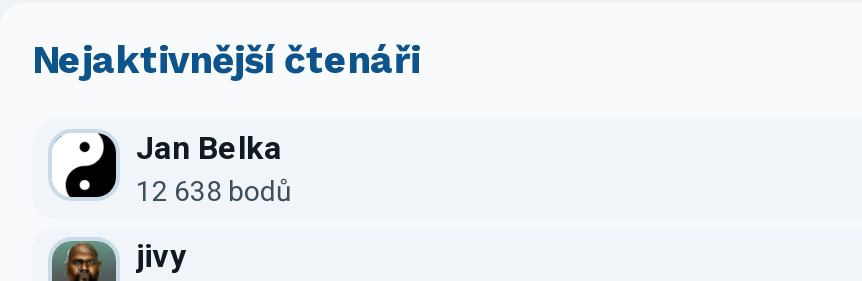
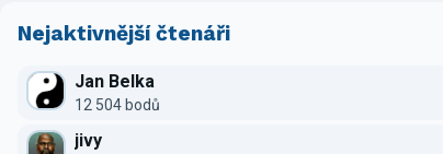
[136,175,292,207] 12 638 bodů -> [75,96,160,114] 12 504 bodů

